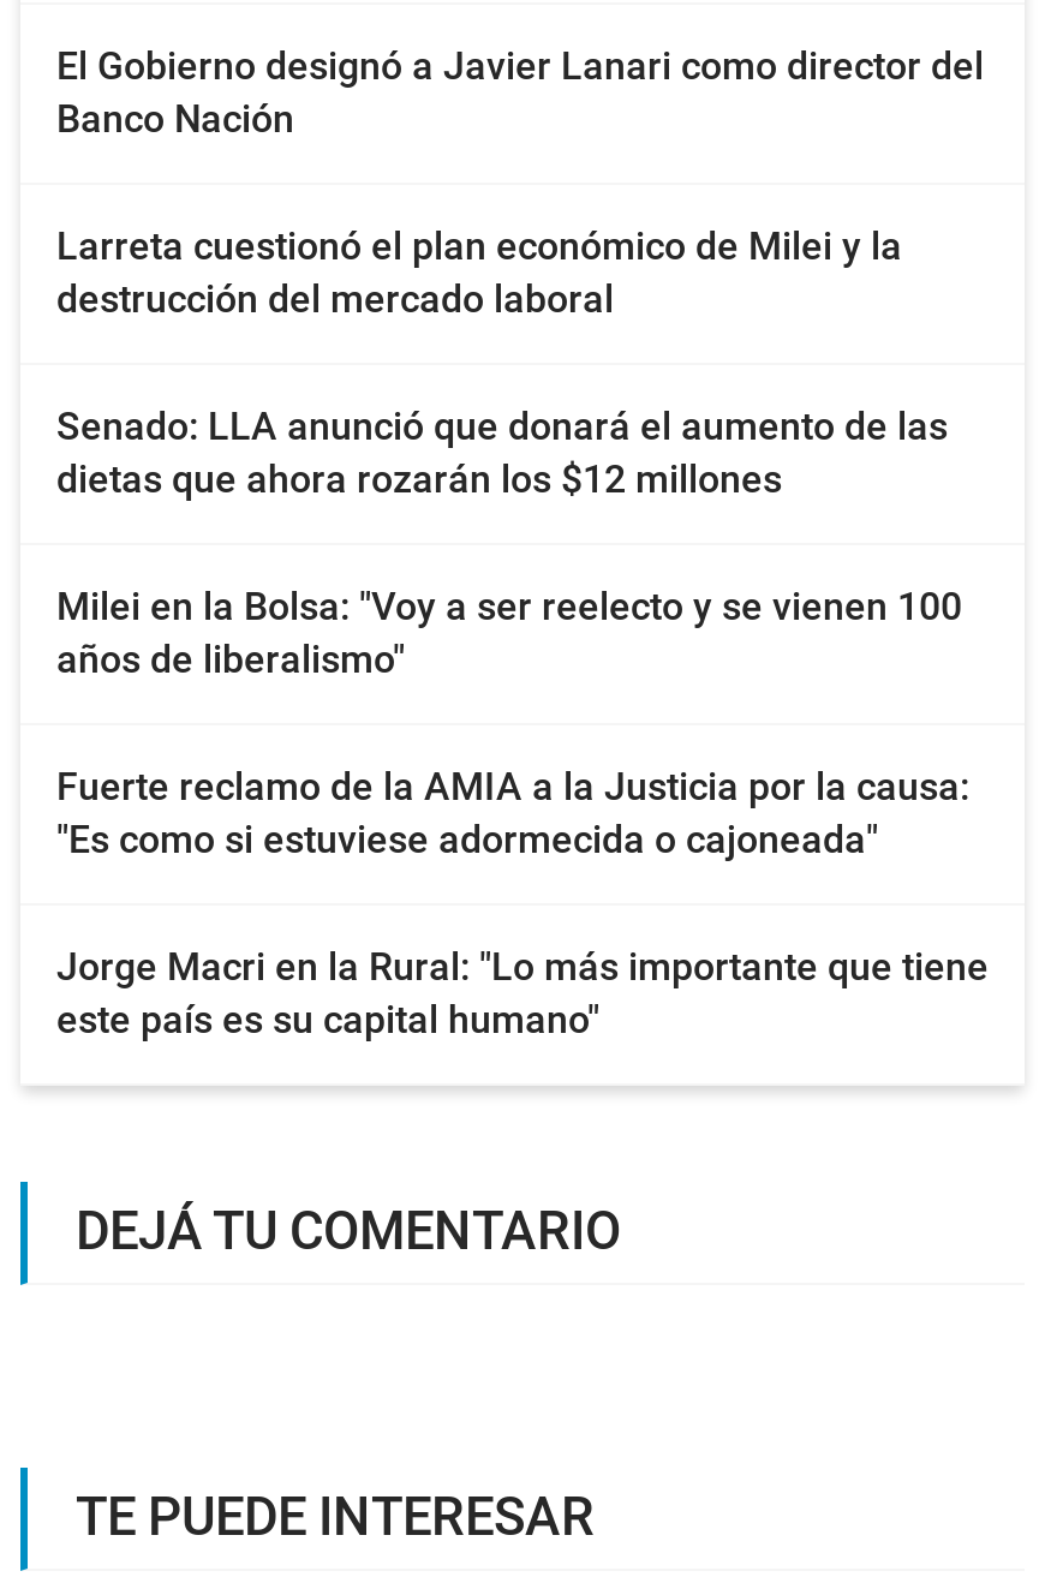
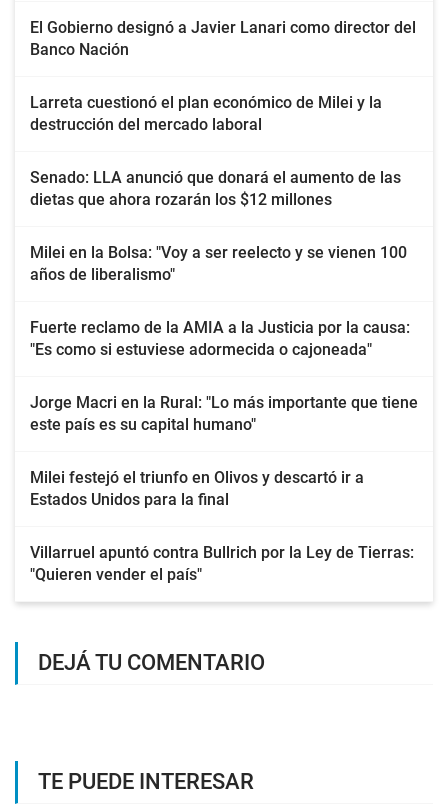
none -> [30,468,414,584] Milei festejó el triunfo en Olivos y descartó ir a | Estados Unidos para la final | Villarruel apuntó contra Bullrich por la Ley de Tierras: | "Quieren vender el país"

